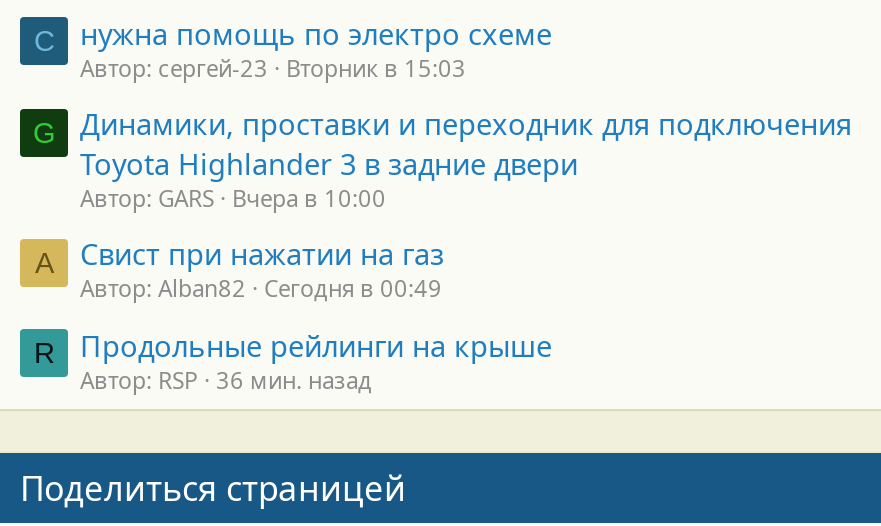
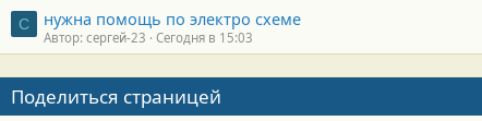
[33,52,852,394] Автор: сергей-23 Вторник в 15:03 | G | Динамики, проставки и переходник для подключения | Toyota Highlander 3 в задние двери | Автор: GARS Вчера в 10:00 | A | Свист при нажатии на газ | Автор: Alban82 Сегодня в 00:49 | R | Продольные рейлинги на крыше | Автор: RSP 36 мин. назад -> [44,29,253,46] Автор: сергей-23 Сегодня в 15:03

